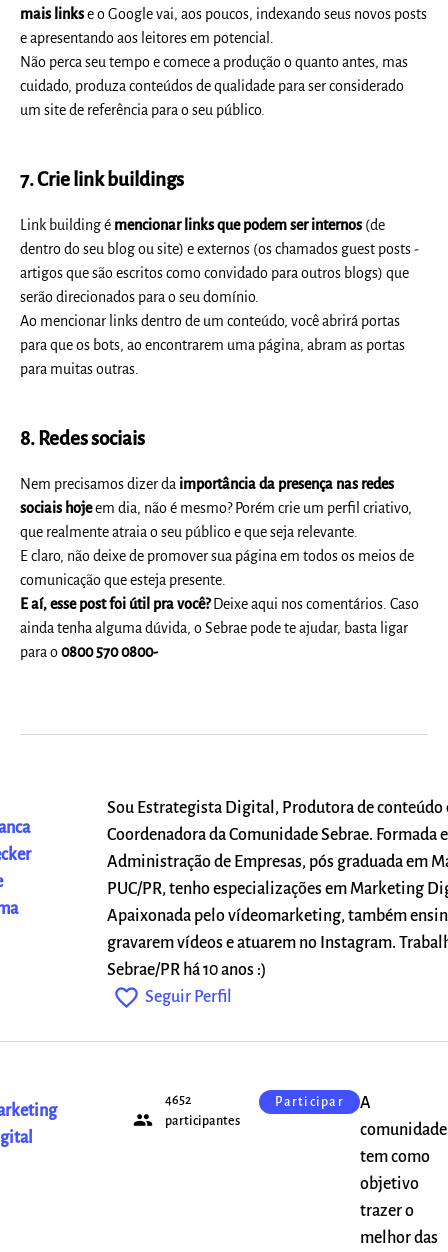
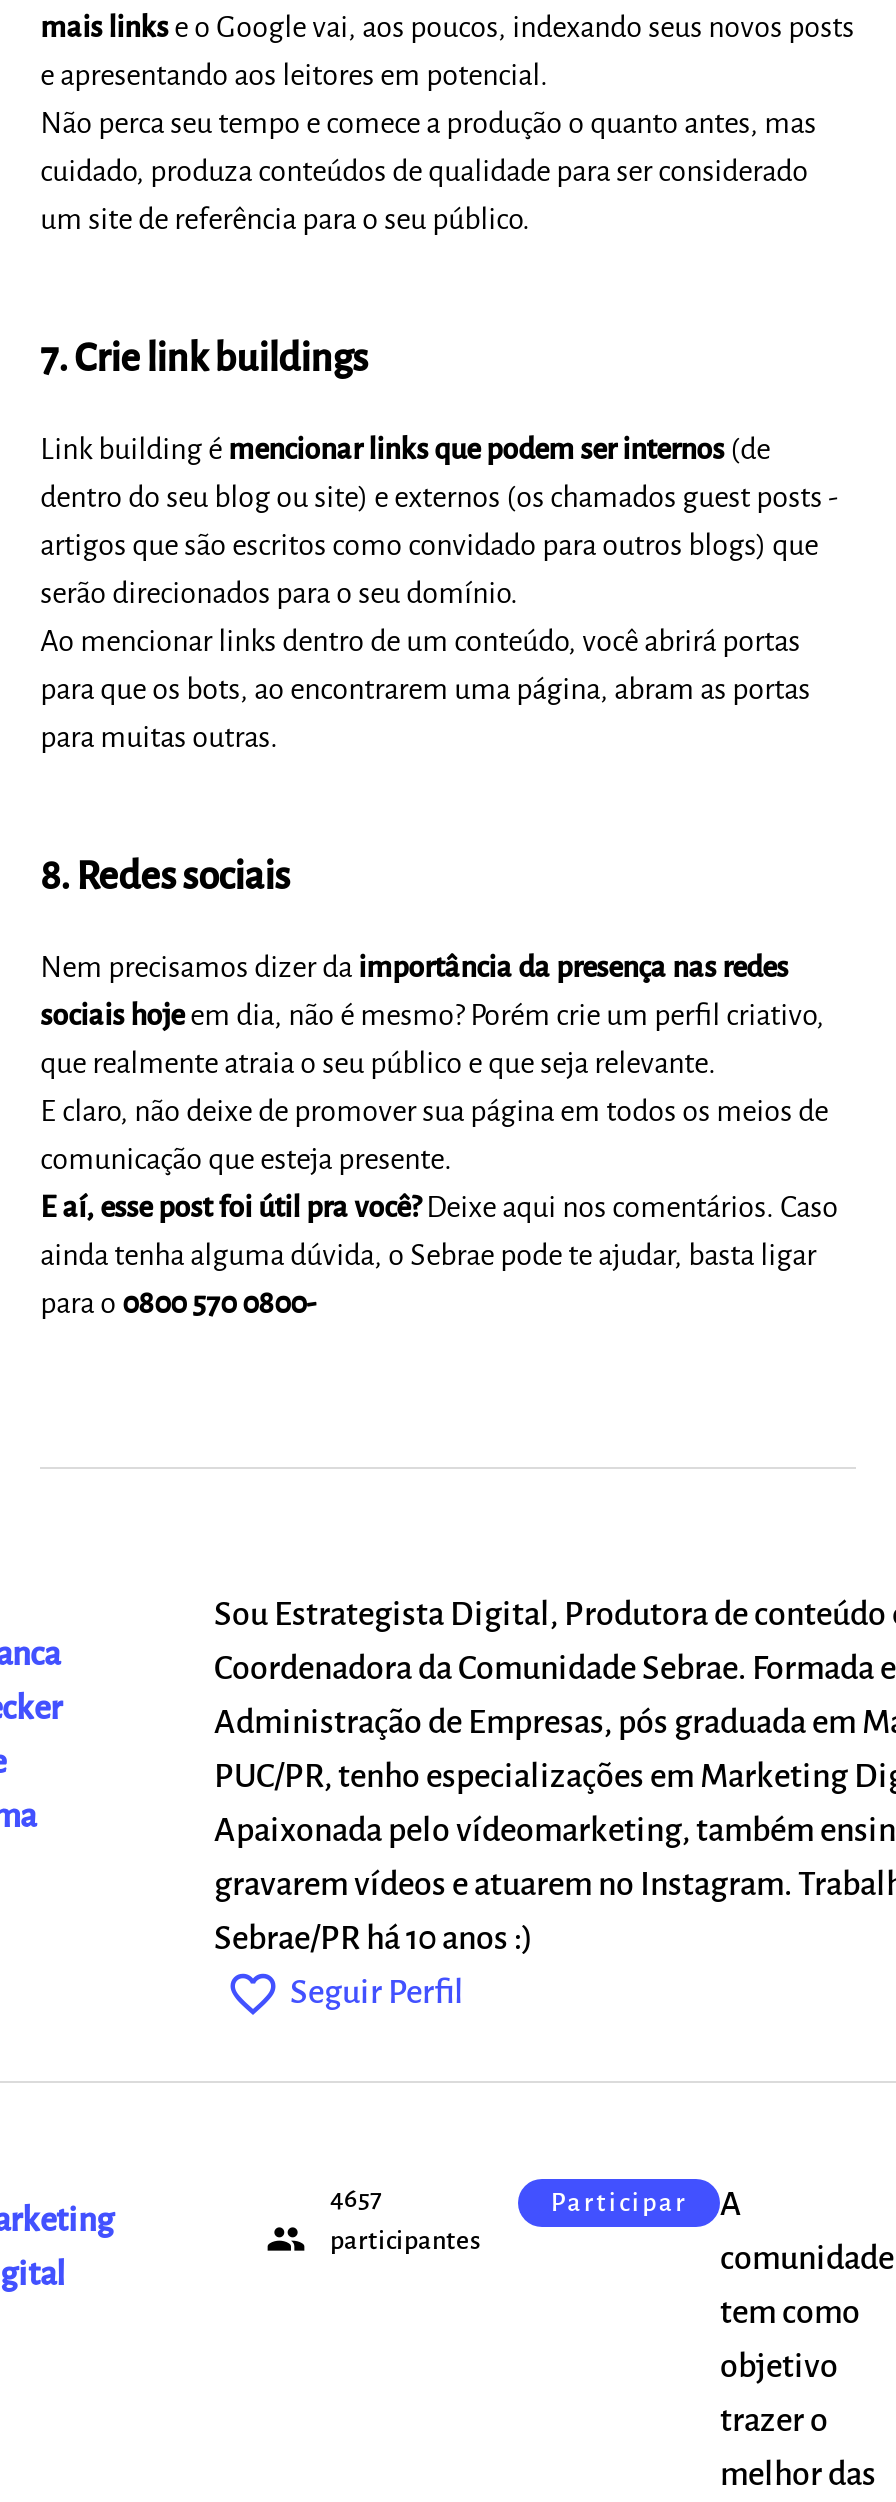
[165,1093,191,1107] 4652 -> [330,2185,382,2213] 4657

